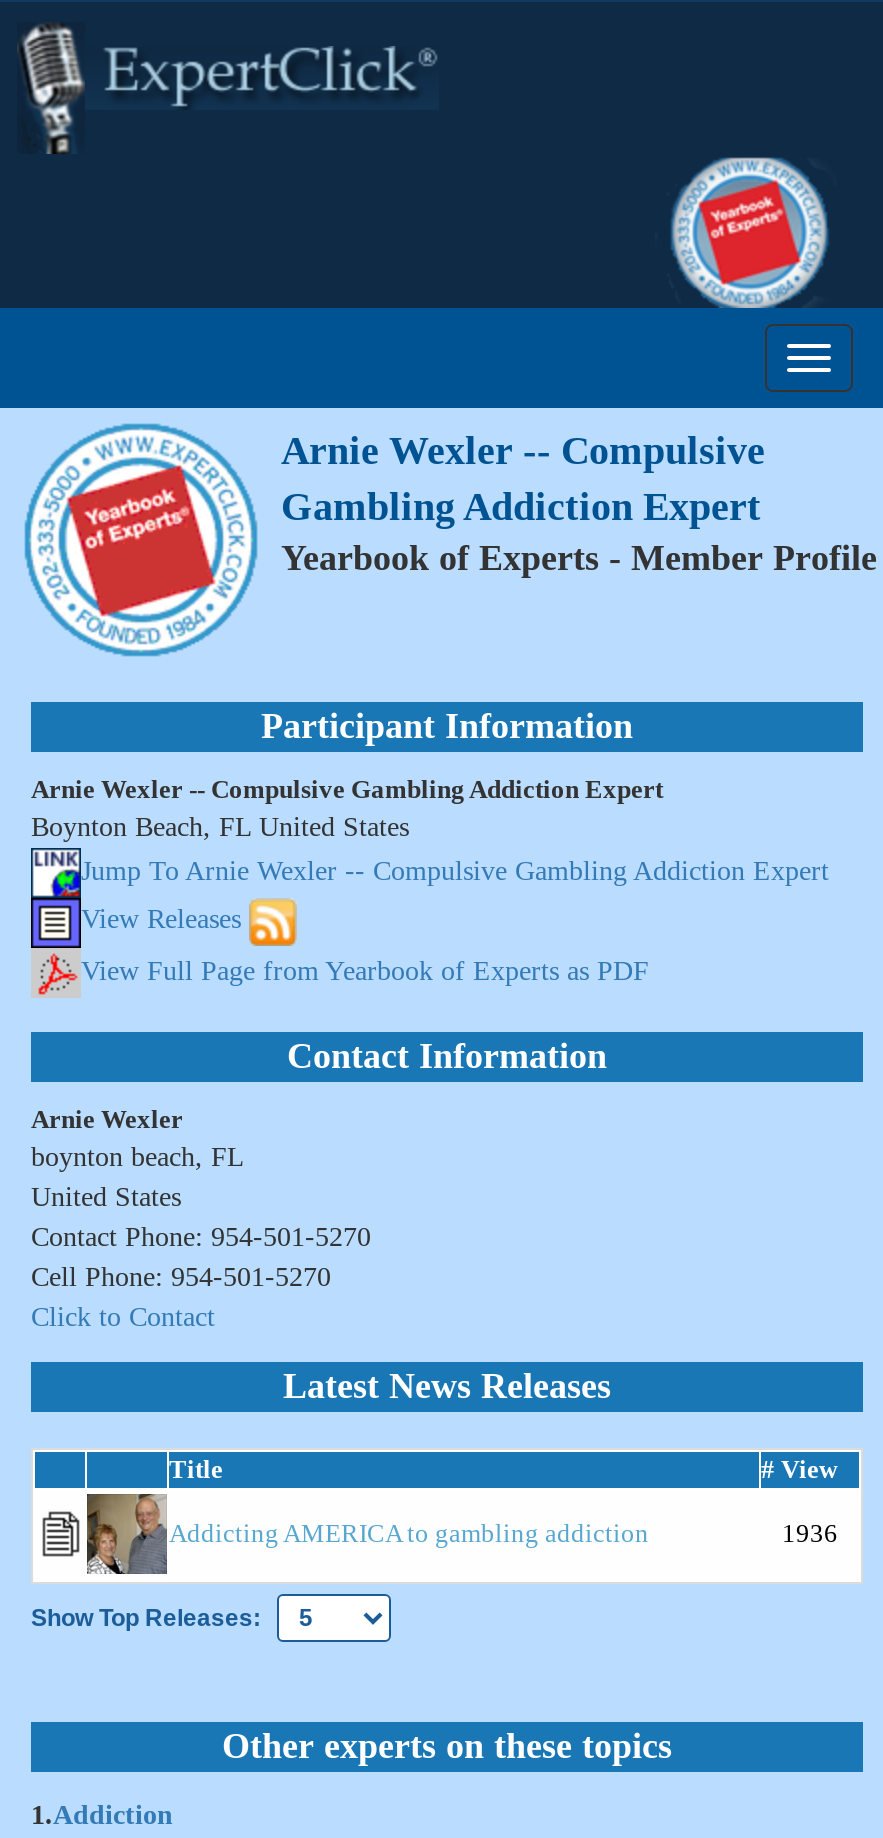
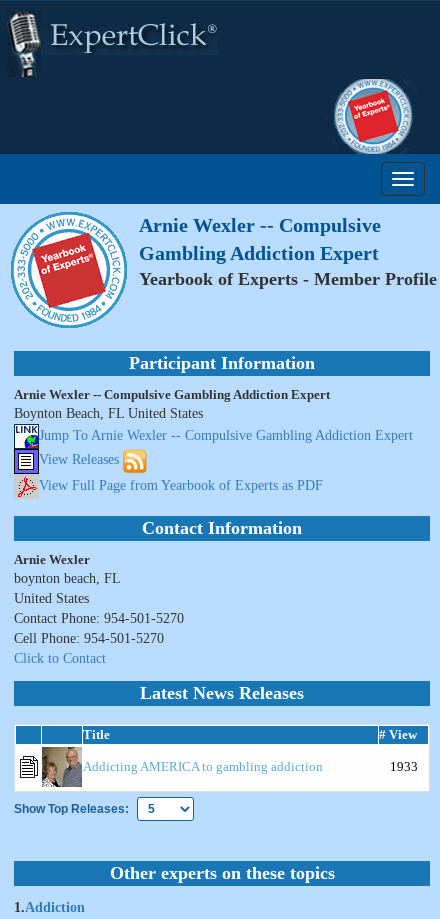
[782,1518,838,1548] 1936 -> [389,759,417,774] 1933

